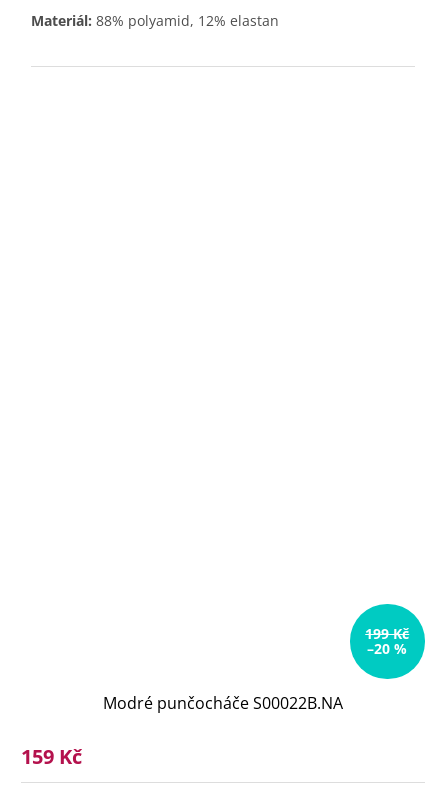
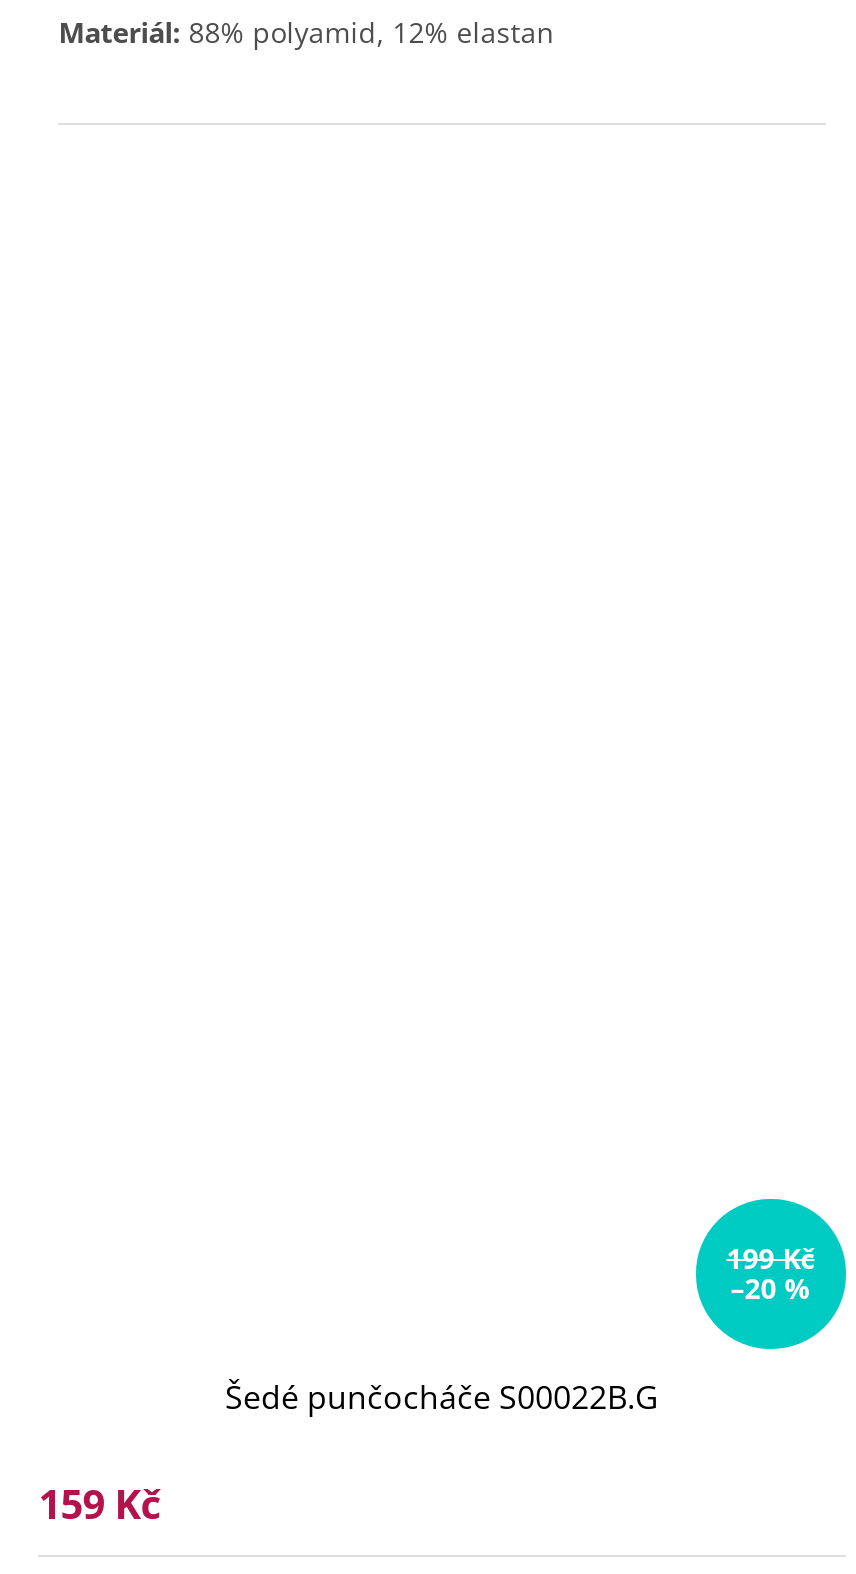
[103,692,343,714] Modré punčocháče S00022B.NA -> [225,1375,659,1419] Šedé punčocháče S00022B.G

